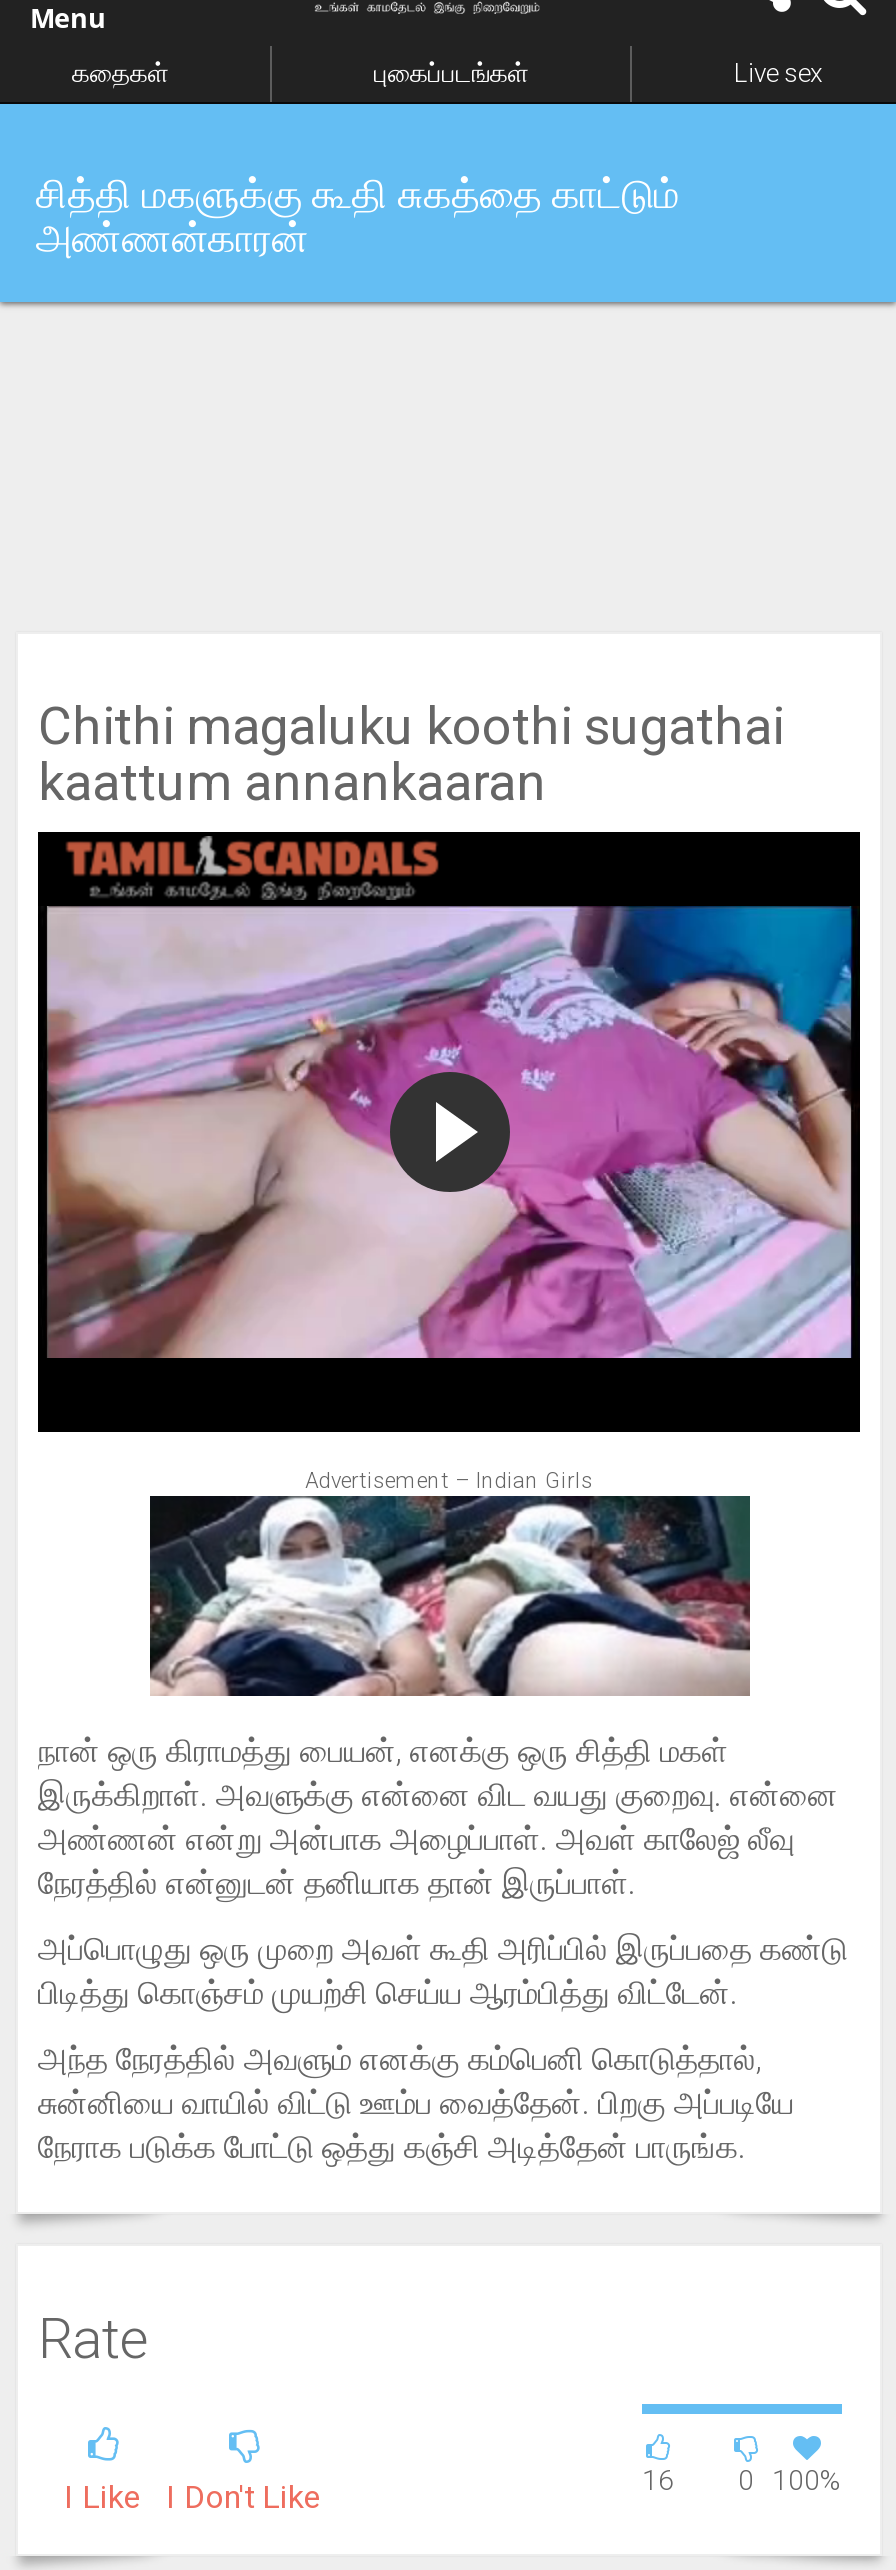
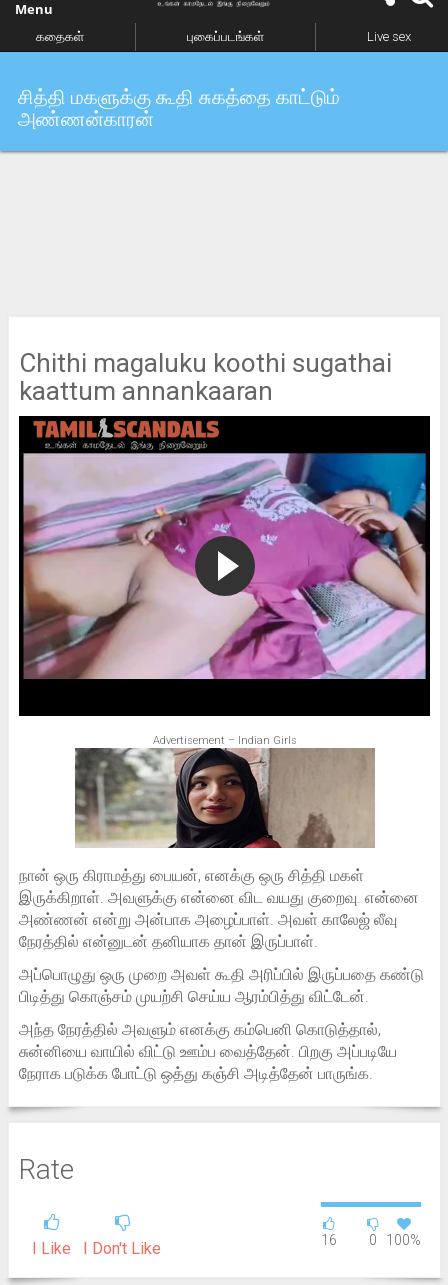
[148,1494,752,1698] [image] -> [75,748,375,849] [image]

